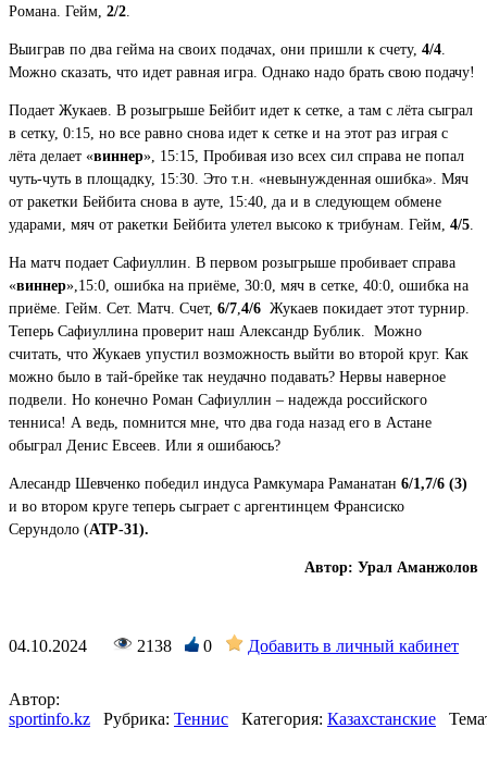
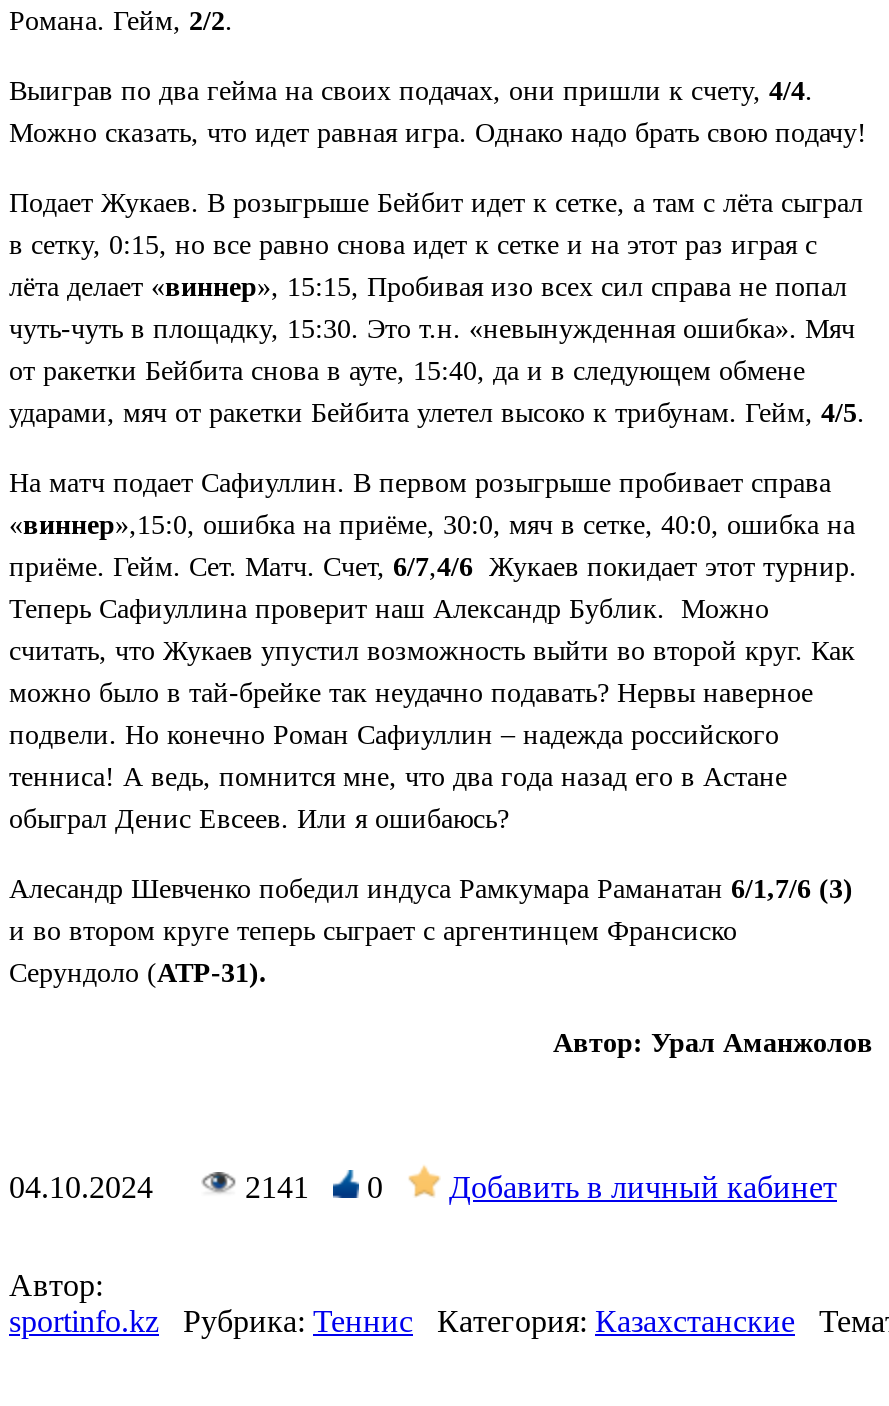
[137,636,459,655] 2138 0 Добавить в личный кабинет -> [245,1170,837,1204] 2141 0 Добавить в личный кабинет

